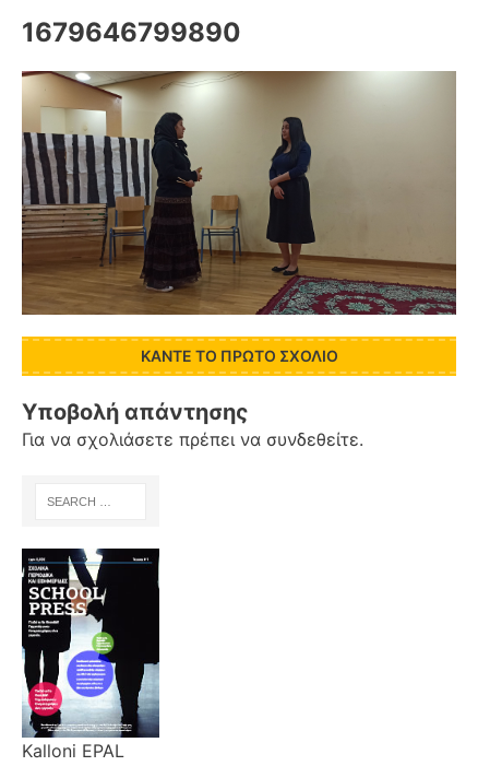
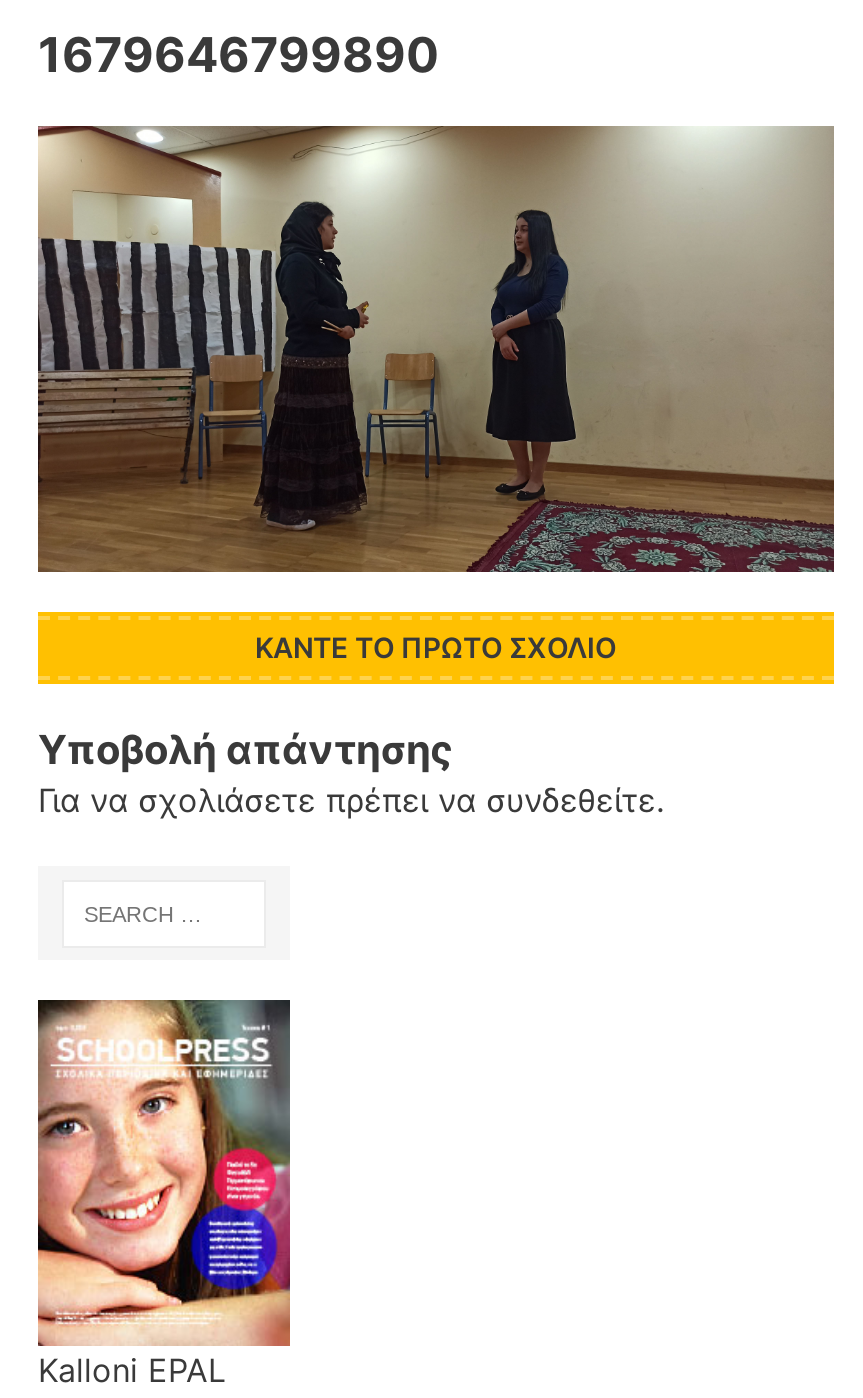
[21,547,160,739] [image] -> [36,998,292,1348] [image]

